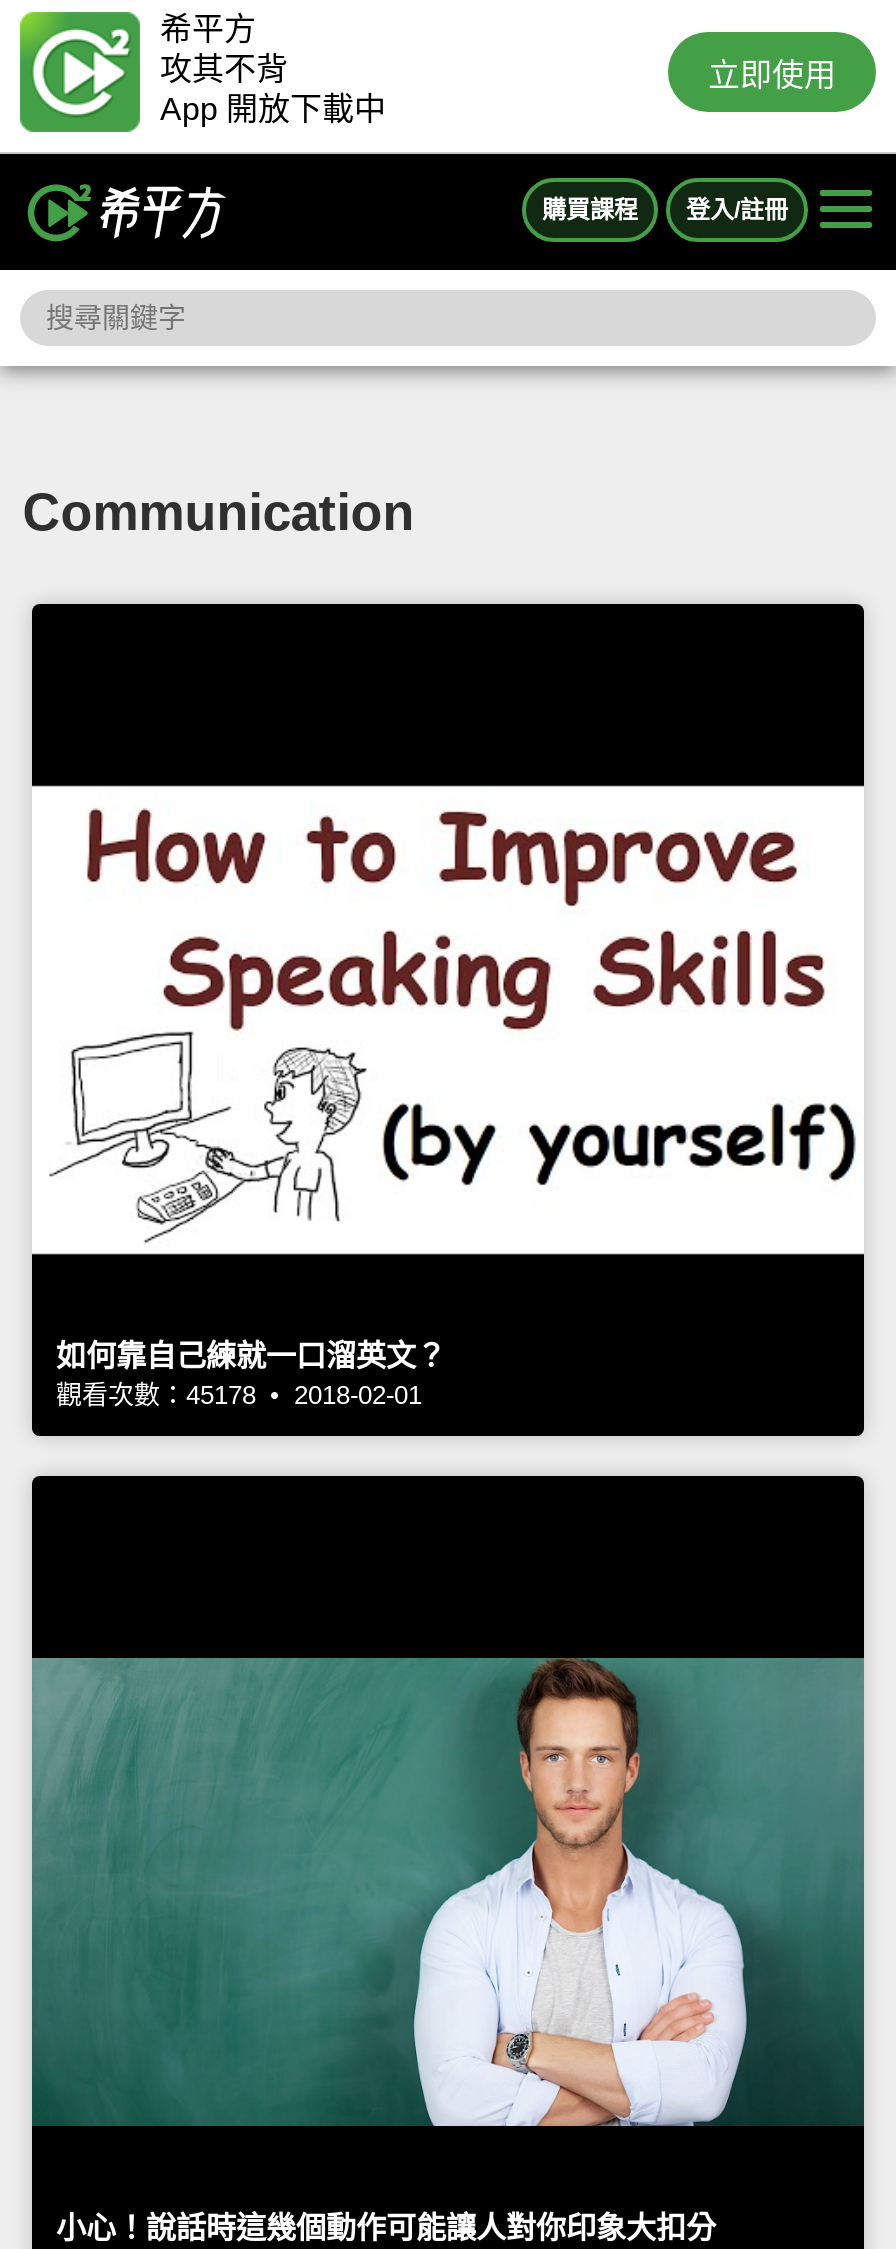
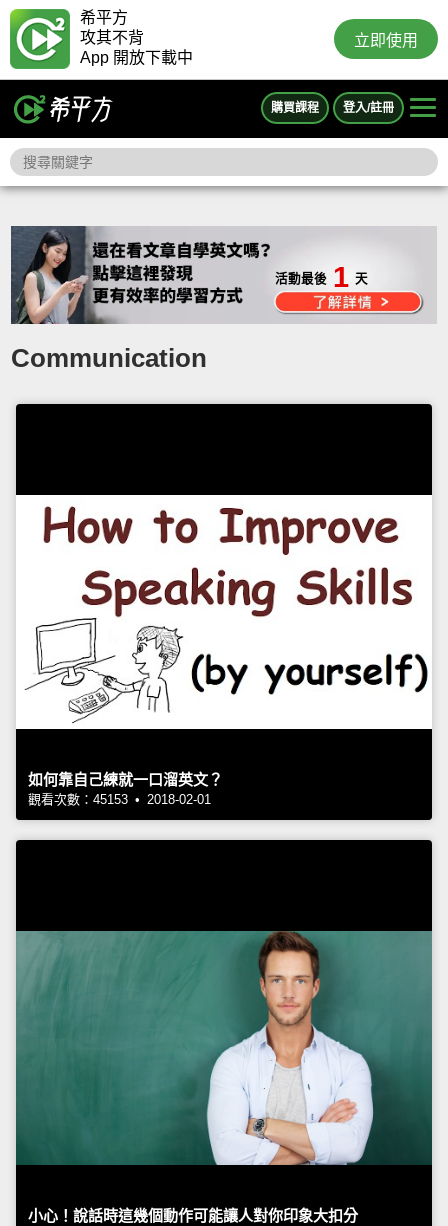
none -> [275,261,368,293] 活動最後 1 天
[56,1380,422,1410] 觀看次數：45178 • 2018-02-01 -> [28,791,211,806] 觀看次數：45153 • 2018-02-01

